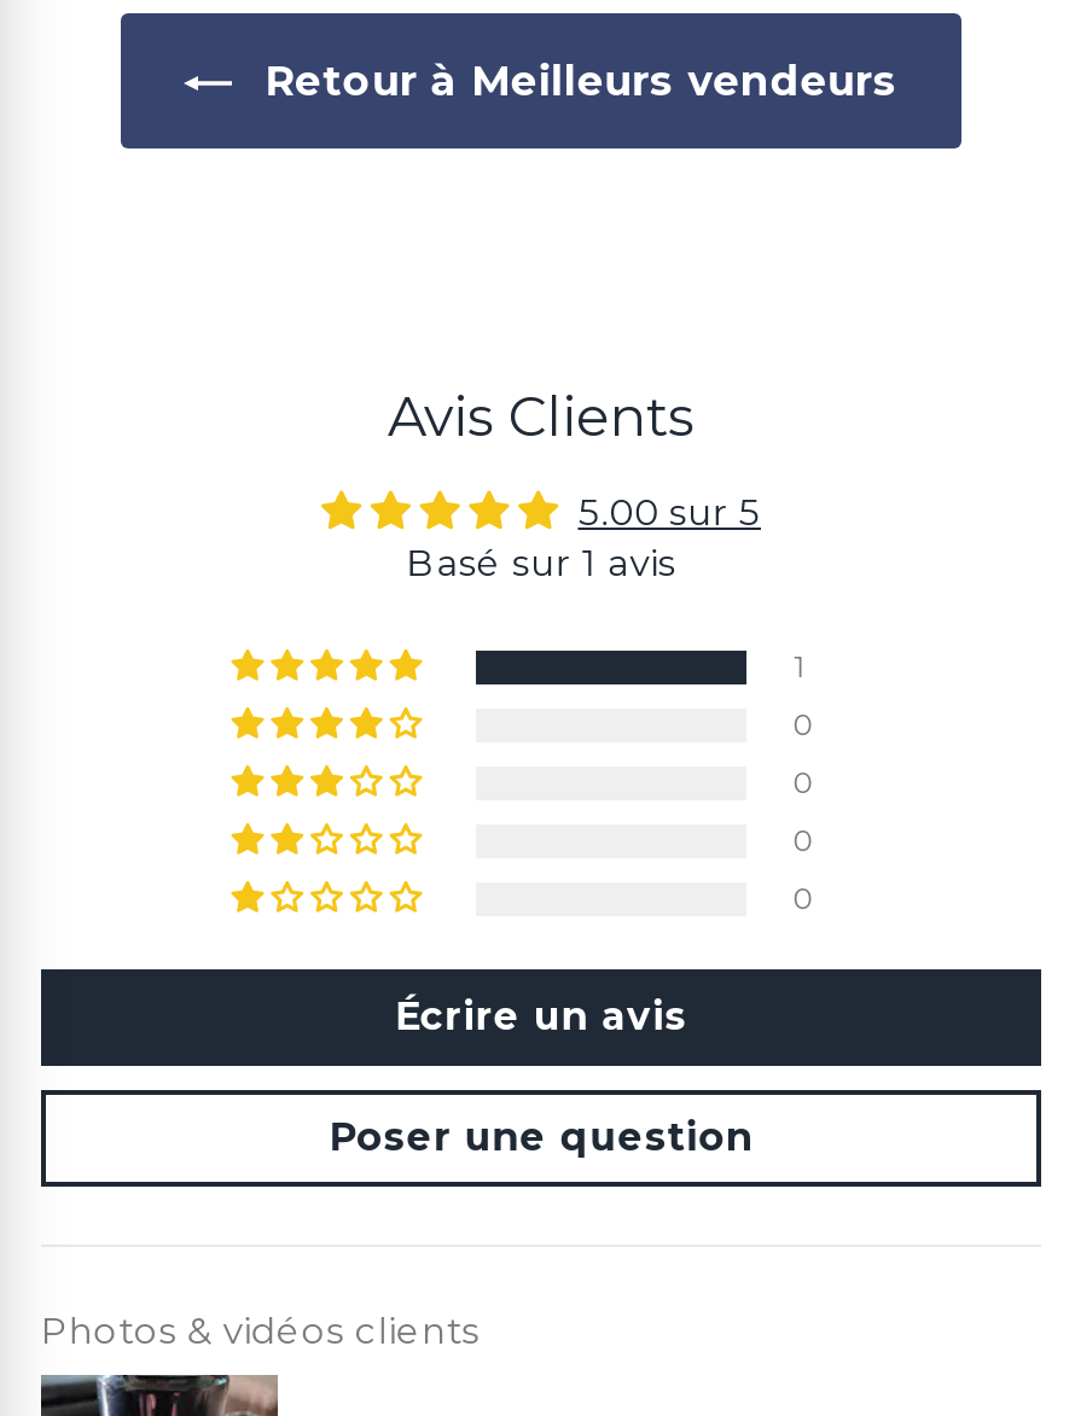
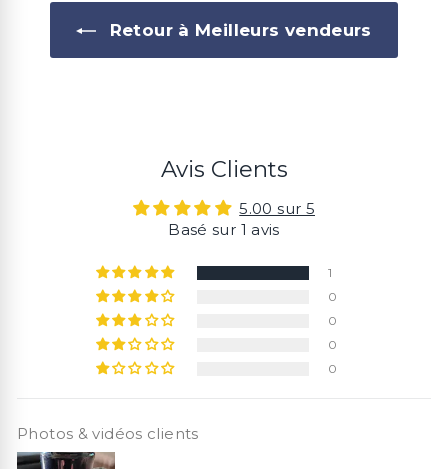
[329,994,753,1160] Écrire un avis | Poser une question -> none

